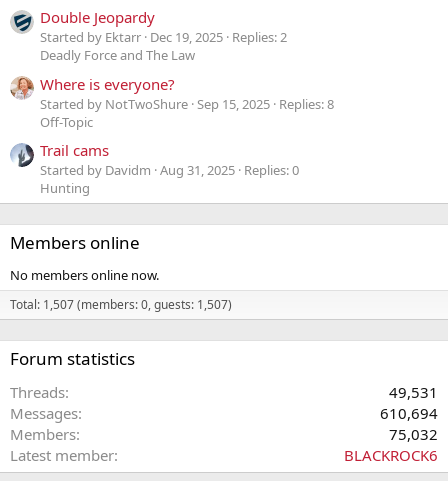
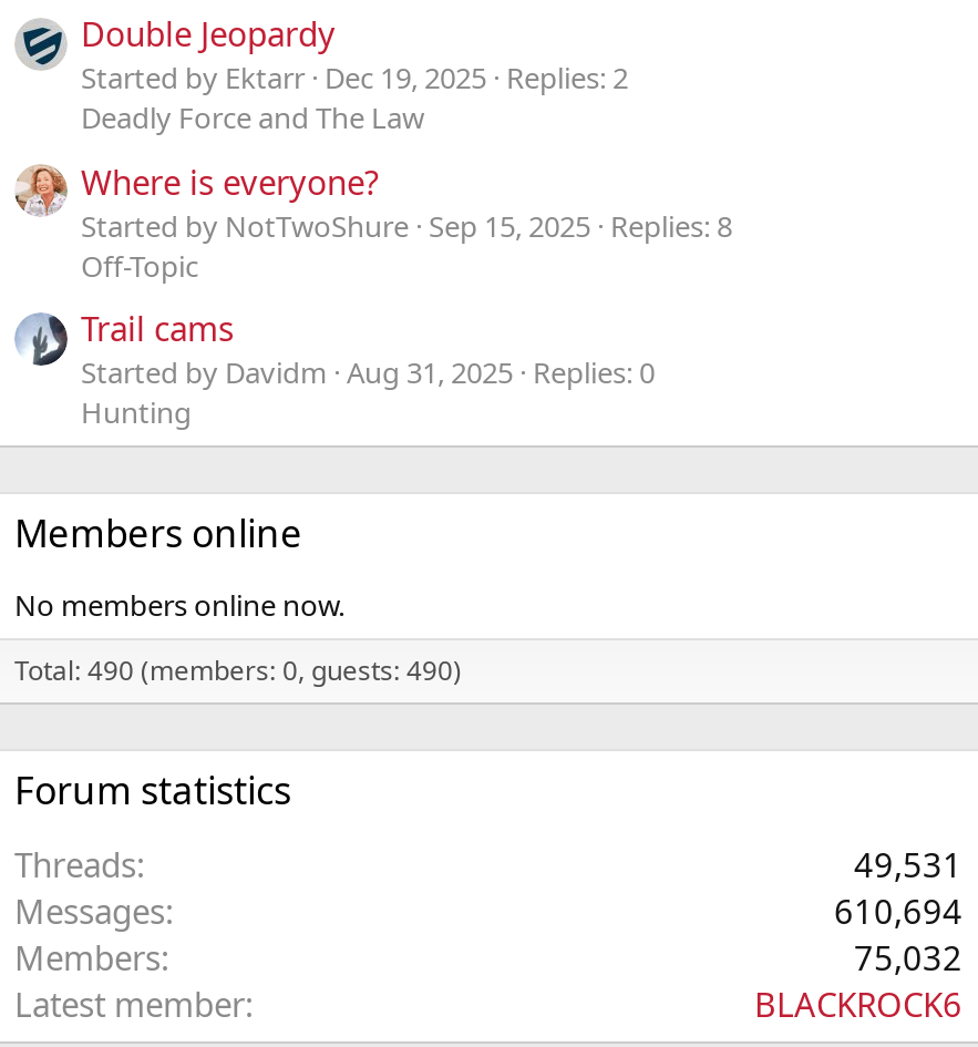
[10,296,232,313] Total: 1,507 (members: 0, guests: 1,507) -> [14,652,462,689] Total: 490 (members: 0, guests: 490)

